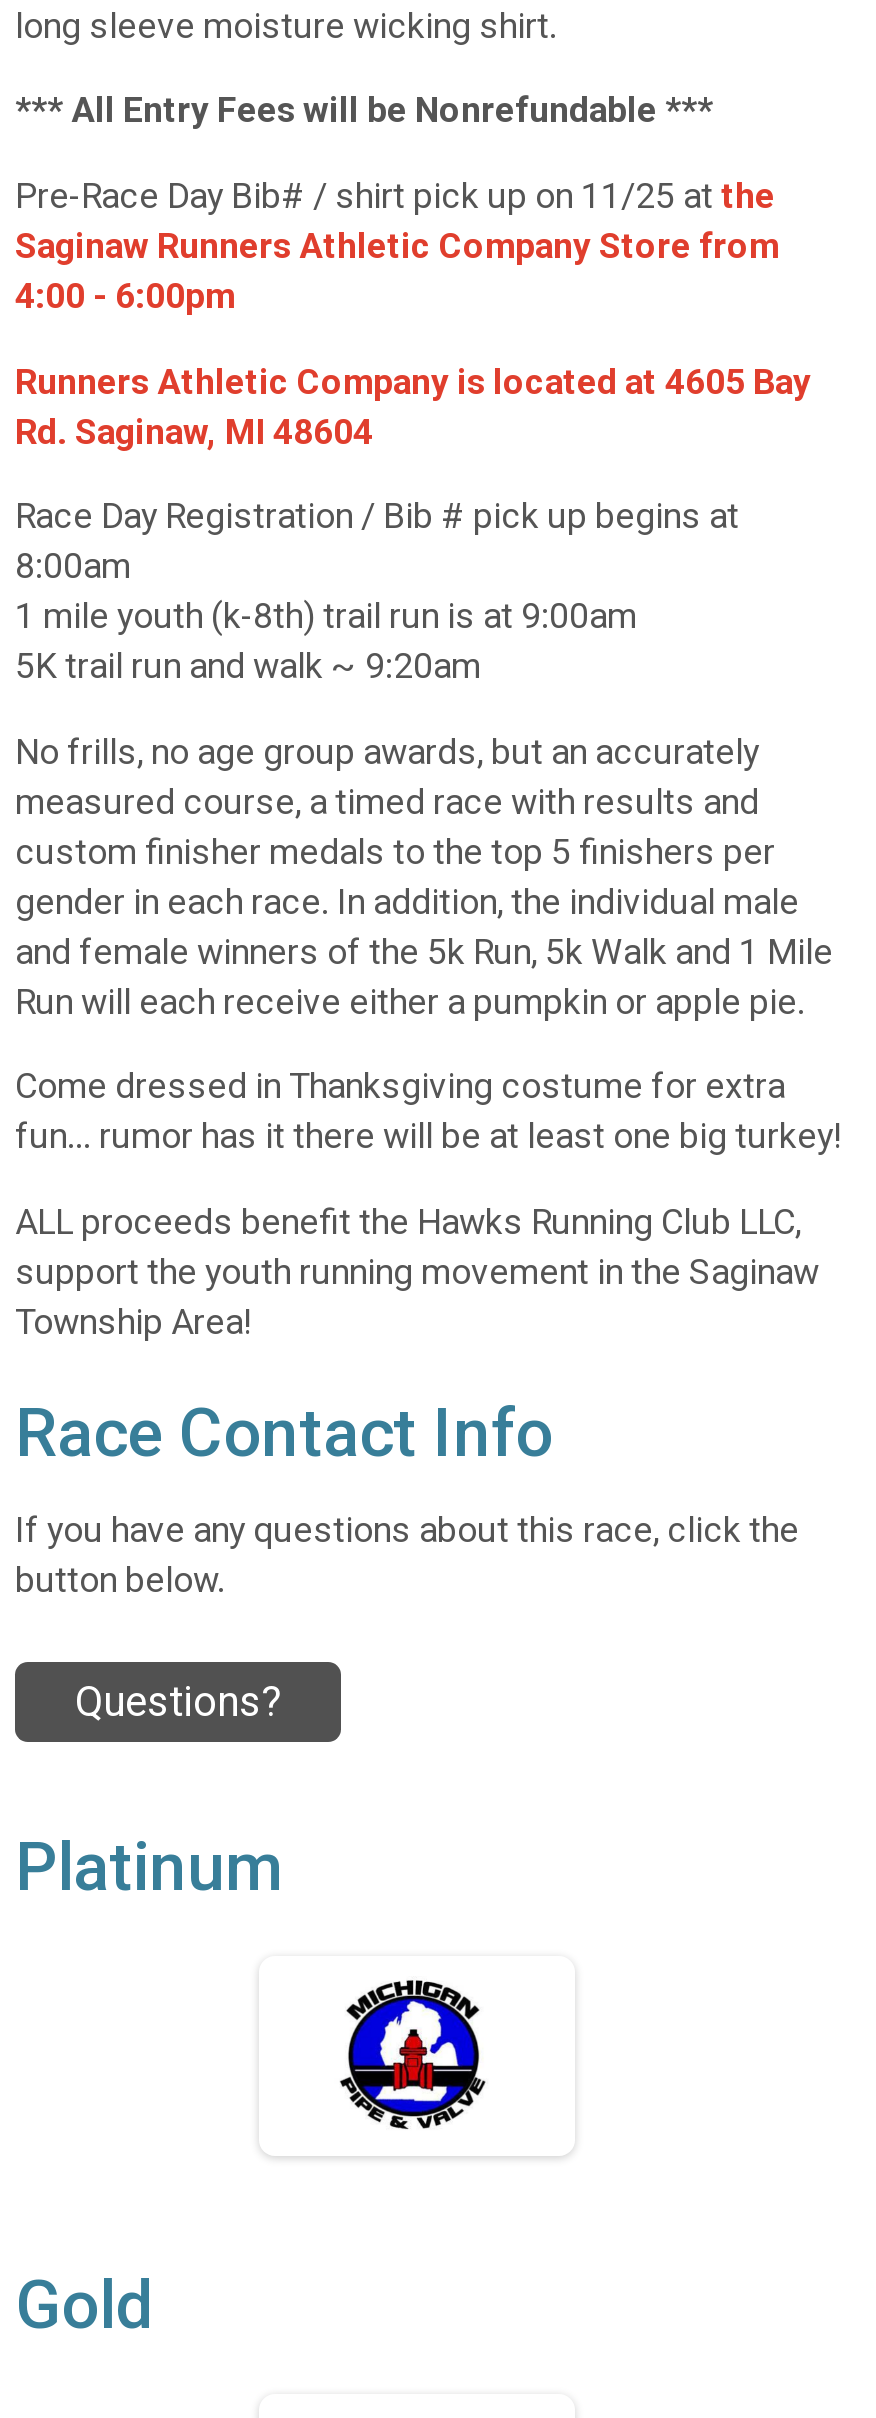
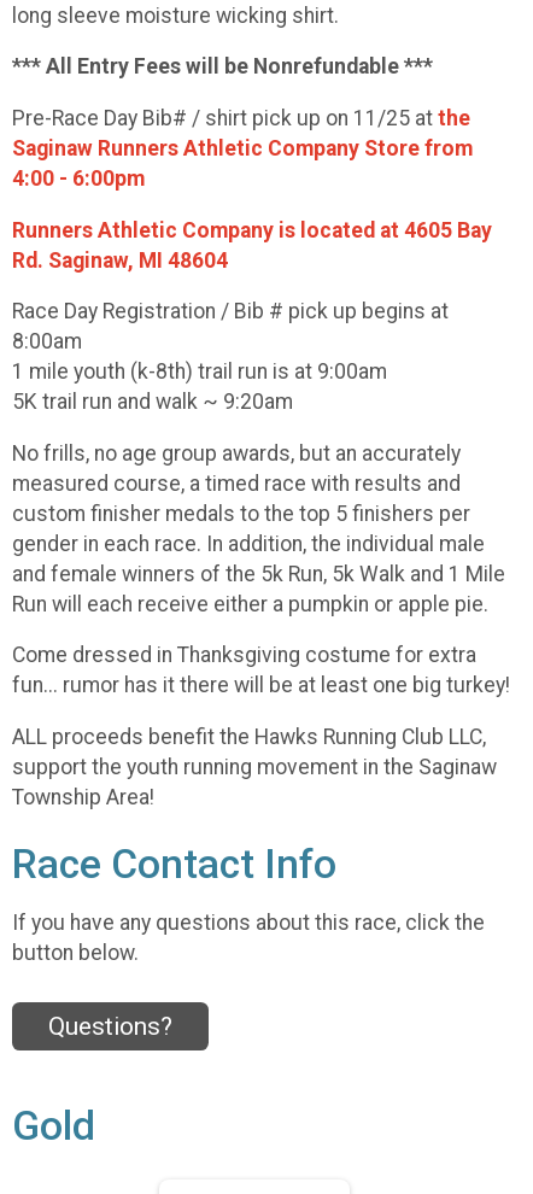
[15,1828,283,1906] Platinum -> none
[339,1978,487,2132] [image] -> none

